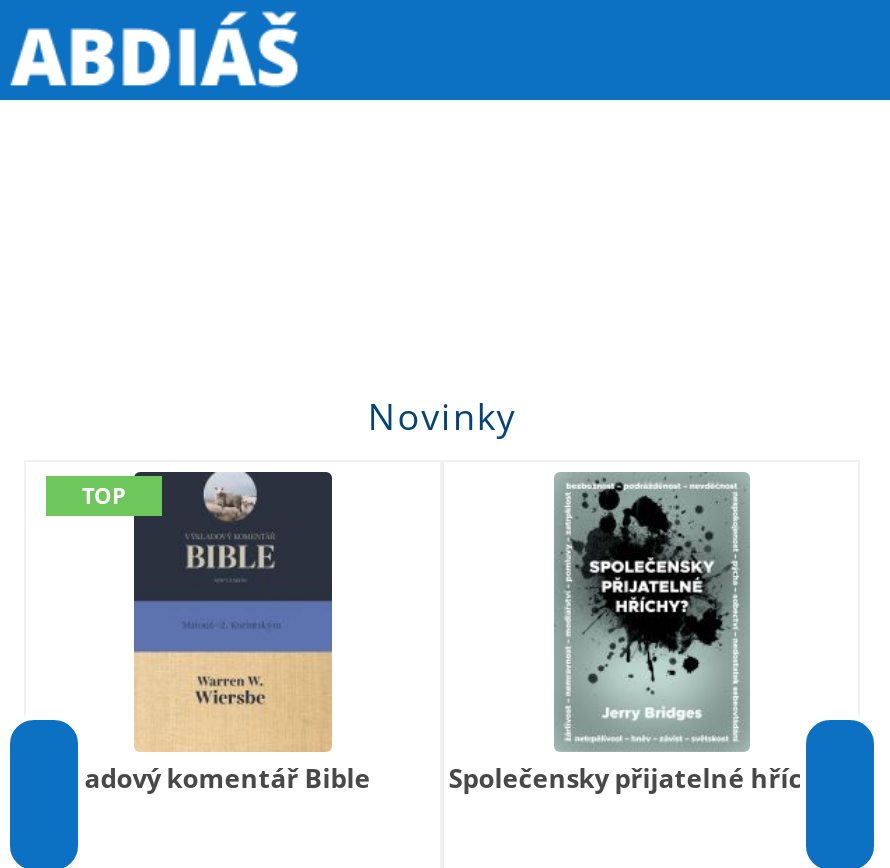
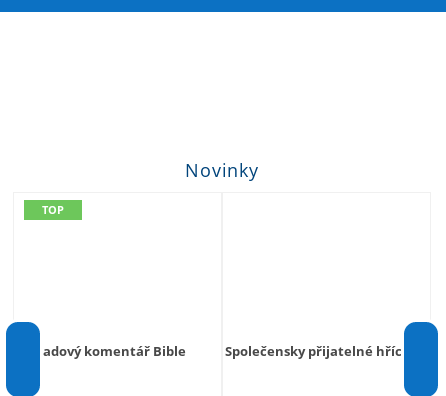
[10,10,300,88] [image] -> none
[132,470,334,754] [image] -> none
[552,470,752,754] [image] -> none

